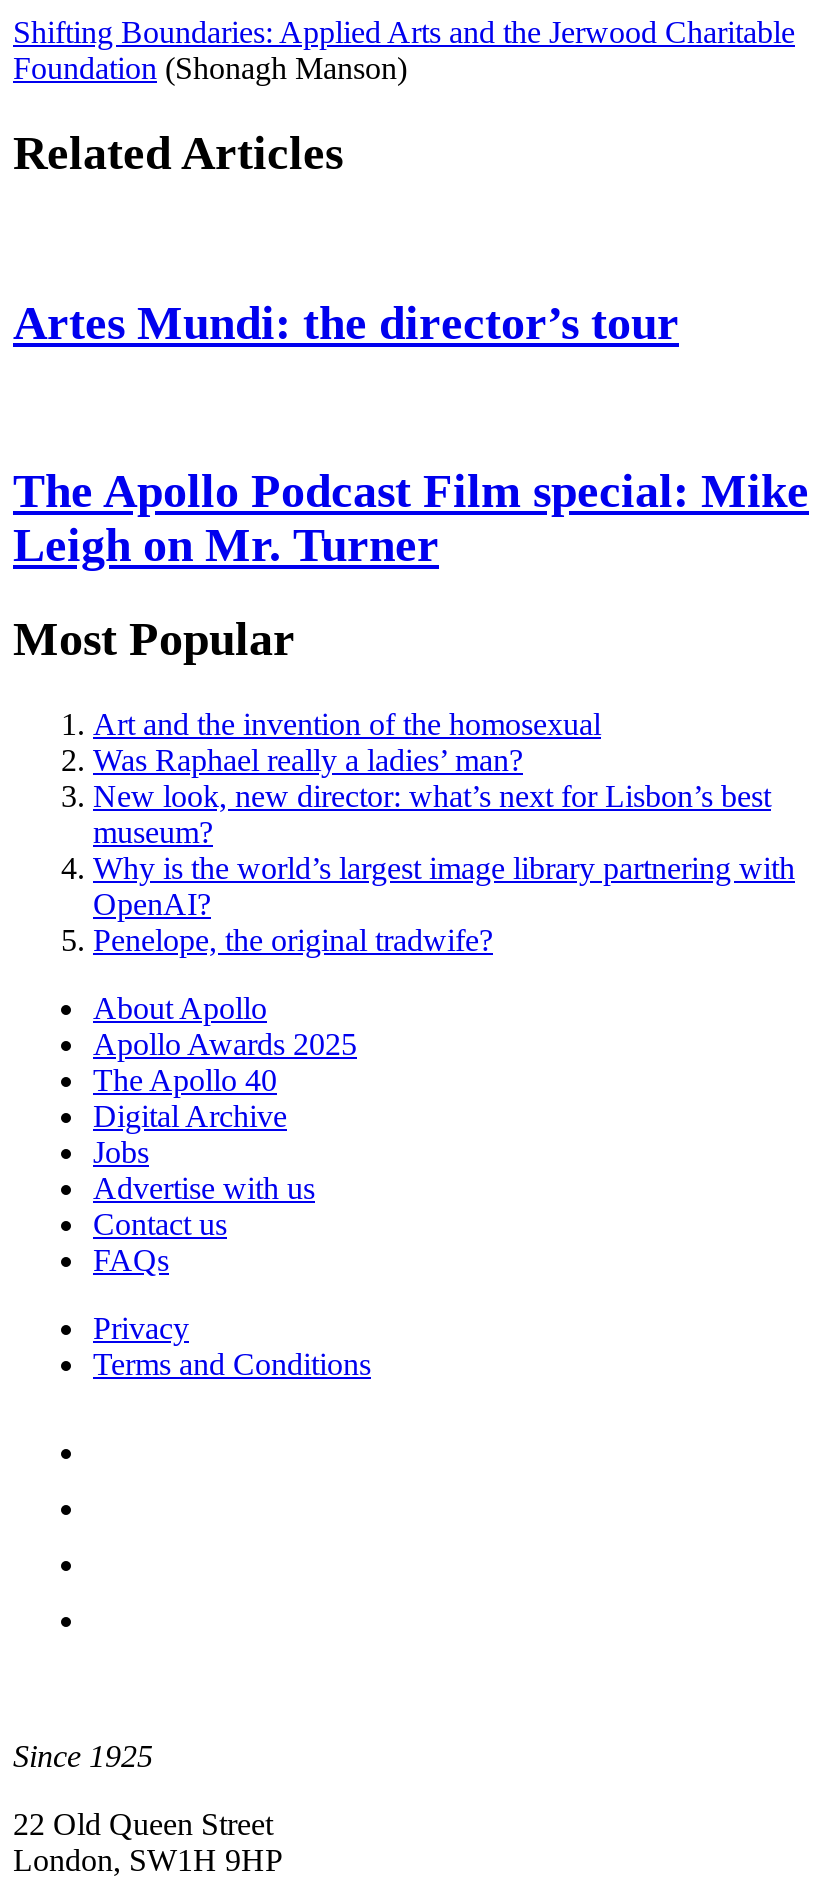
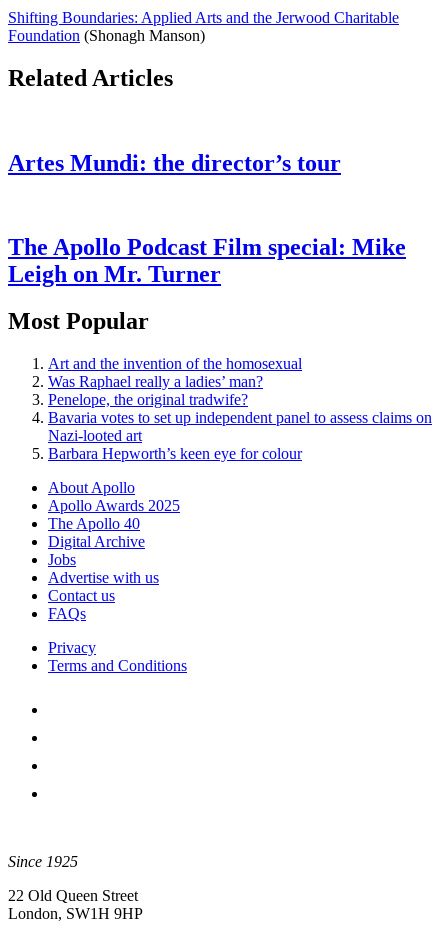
[93,779,795,921] New look, new director: what’s next for Lisbon’s best | museum? | Why is the world’s largest image library partnering with | OpenAI? -> none
moved [93,923,493,957] -> [48,391,248,408]: Penelope, the original tradwife?
none -> [48,409,432,462] Bavaria votes to set up independent panel to assess claims on | Nazi-looted art | Barbara Hepworth’s keen eye for colour

